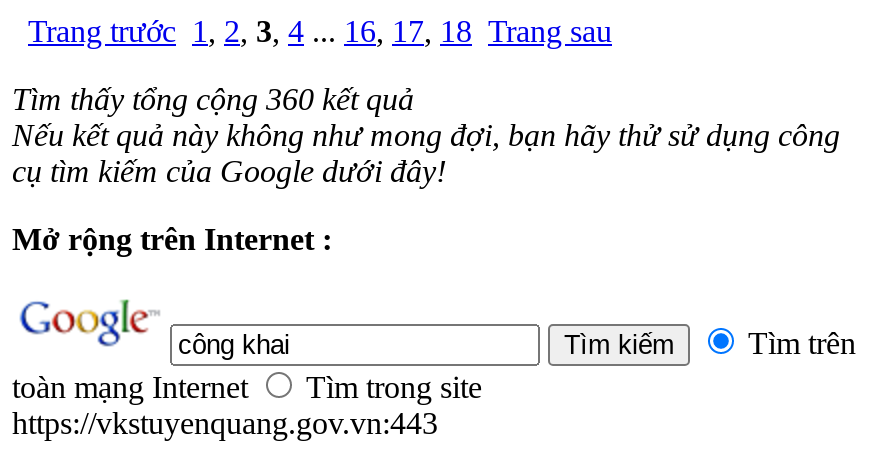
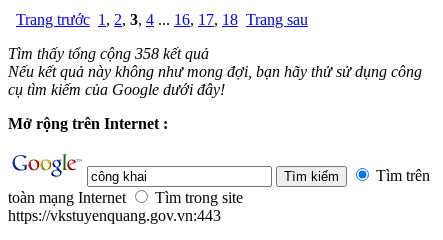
[12,83,414,117] Tìm thấy tổng cộng 360 kết quả -> [8,45,209,62] Tìm thấy tổng cộng 358 kết quả

